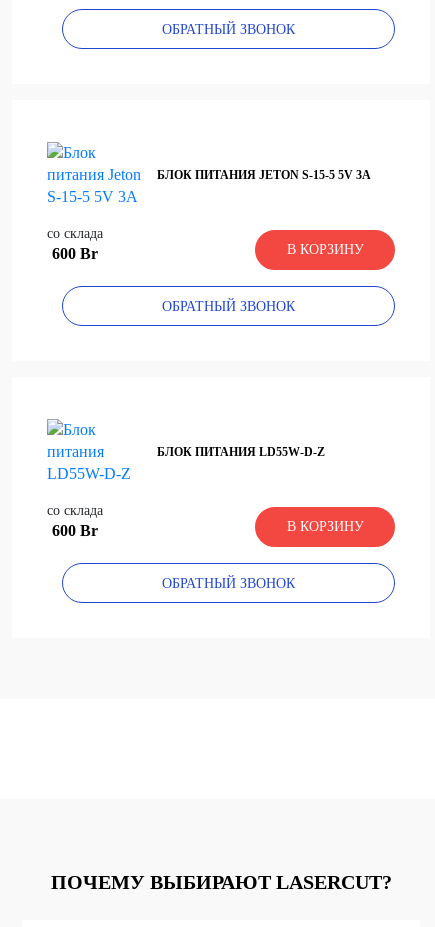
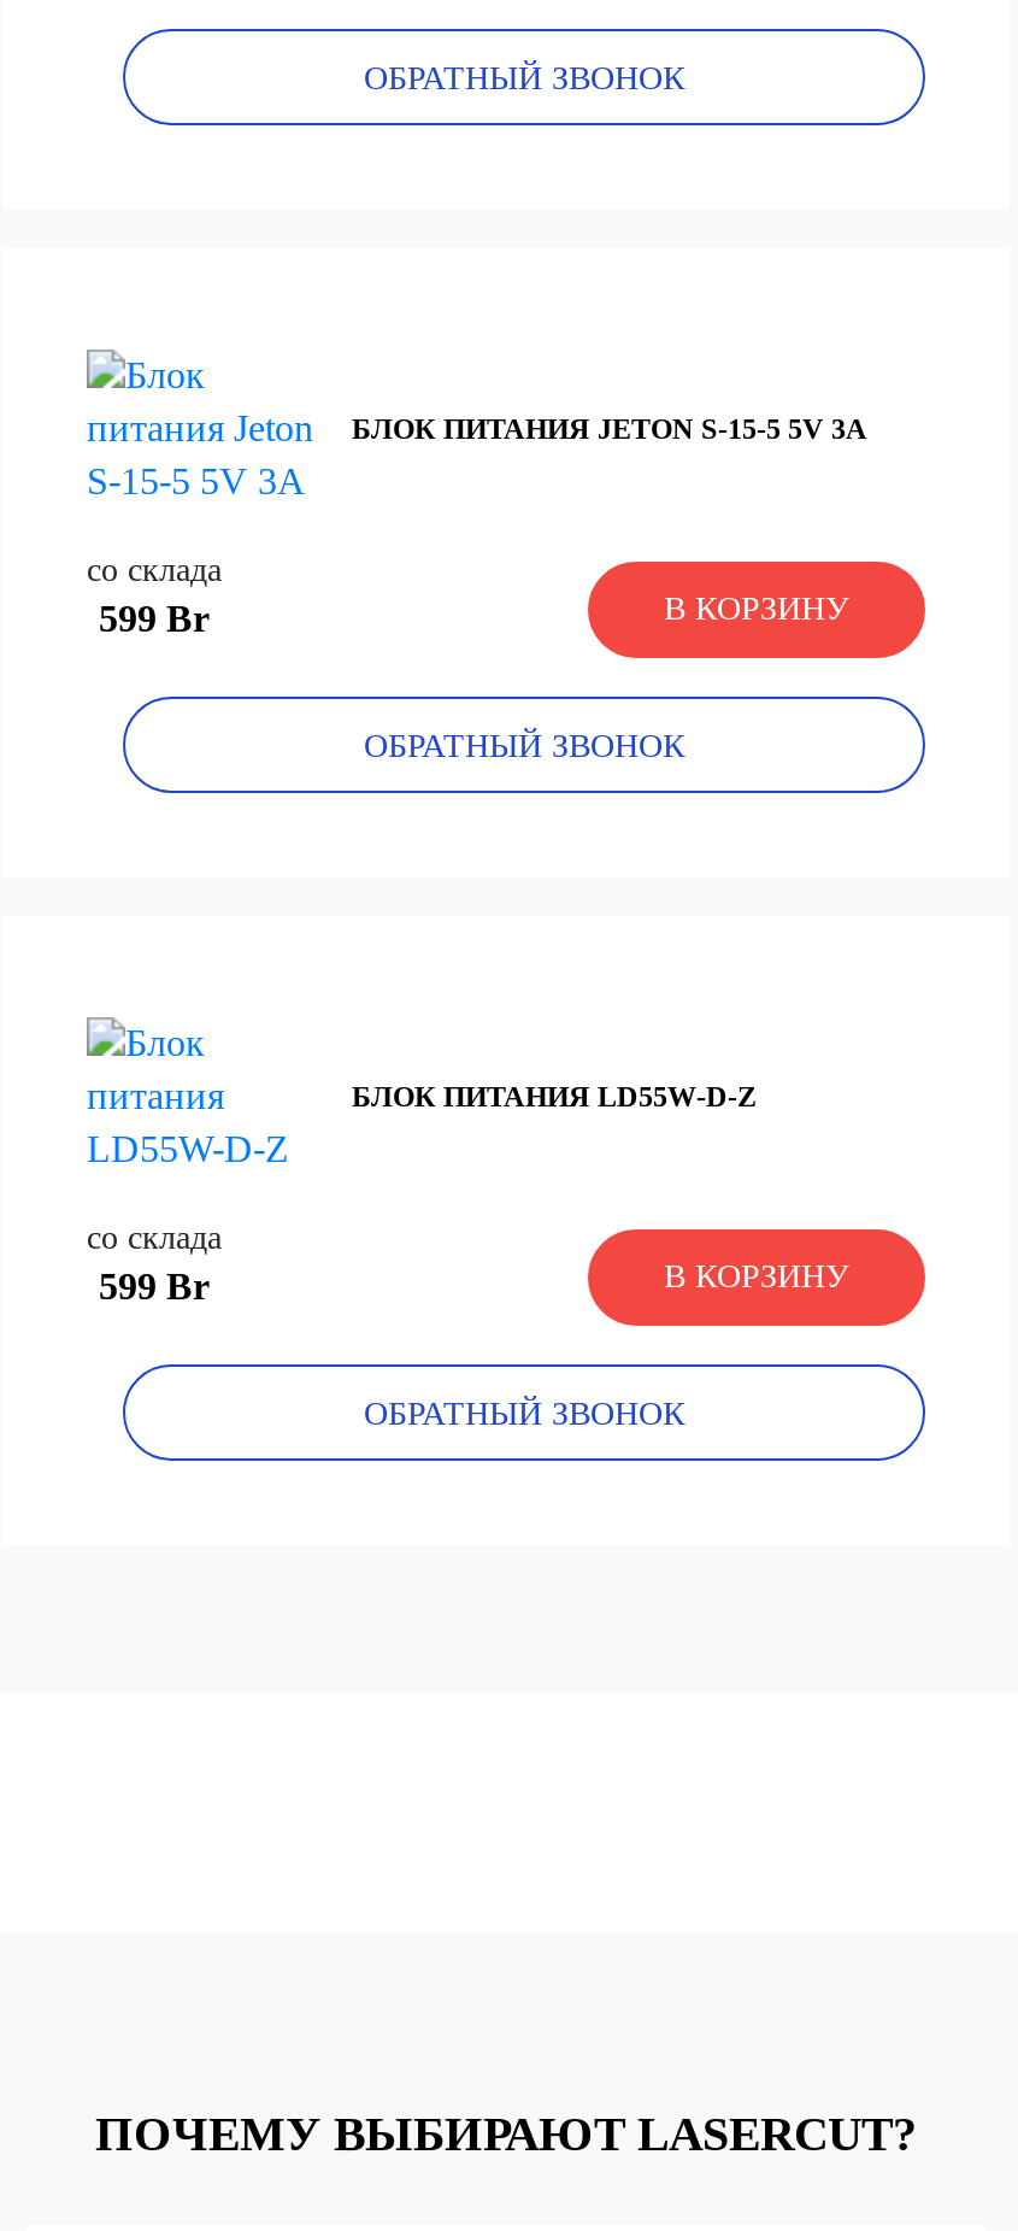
[52,245,98,262] 600 Br -> [99,598,210,639] 599 Br
[52,522,98,539] 600 Br -> [99,1266,210,1307] 599 Br

